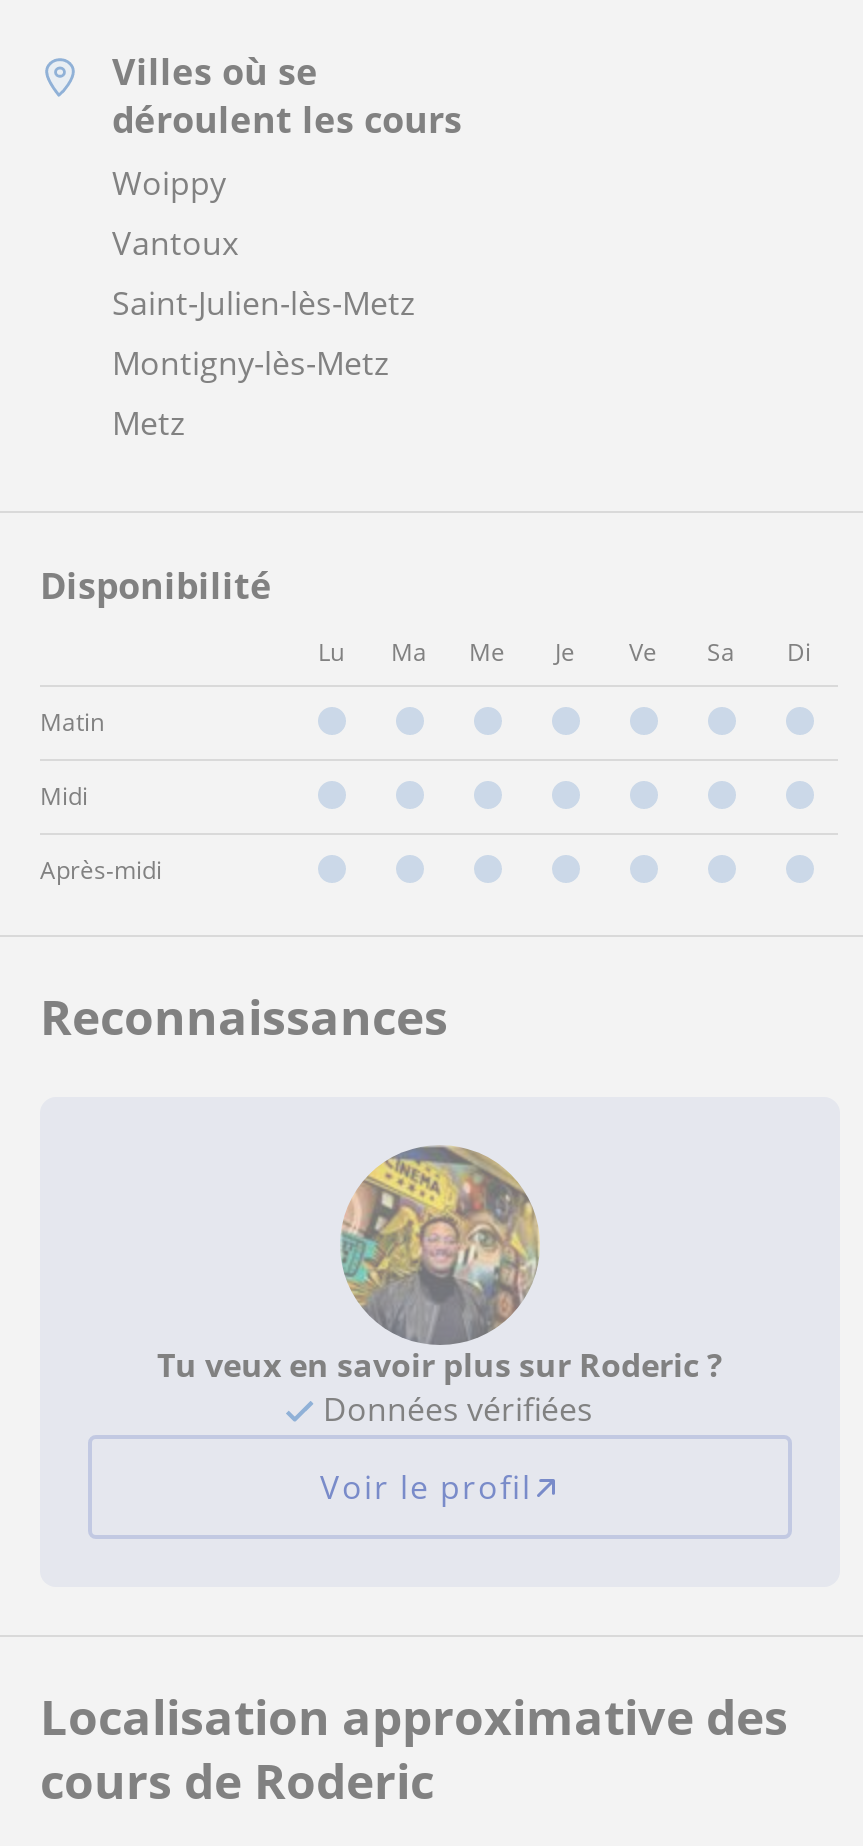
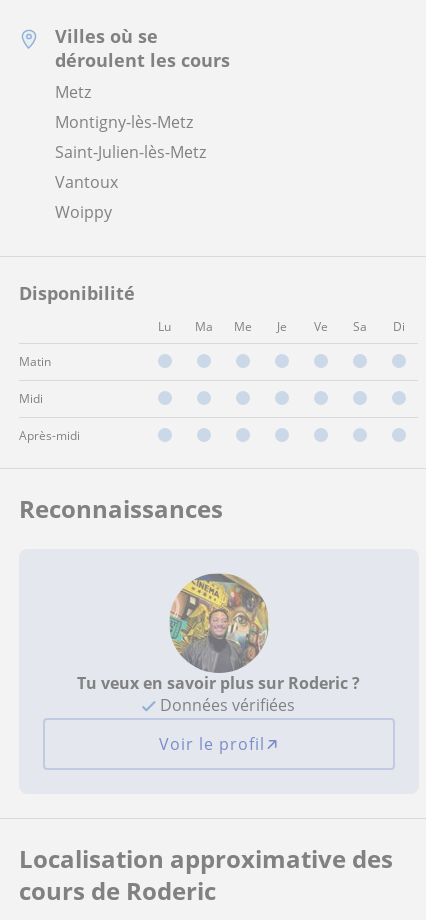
moved [112,161,414,385] -> [55,111,206,223]: Montigny-lès-Metz | Saint-Julien-lès-Metz | Vantoux | Woippy
moved [112,401,184,445] -> [55,81,91,103]: Metz

